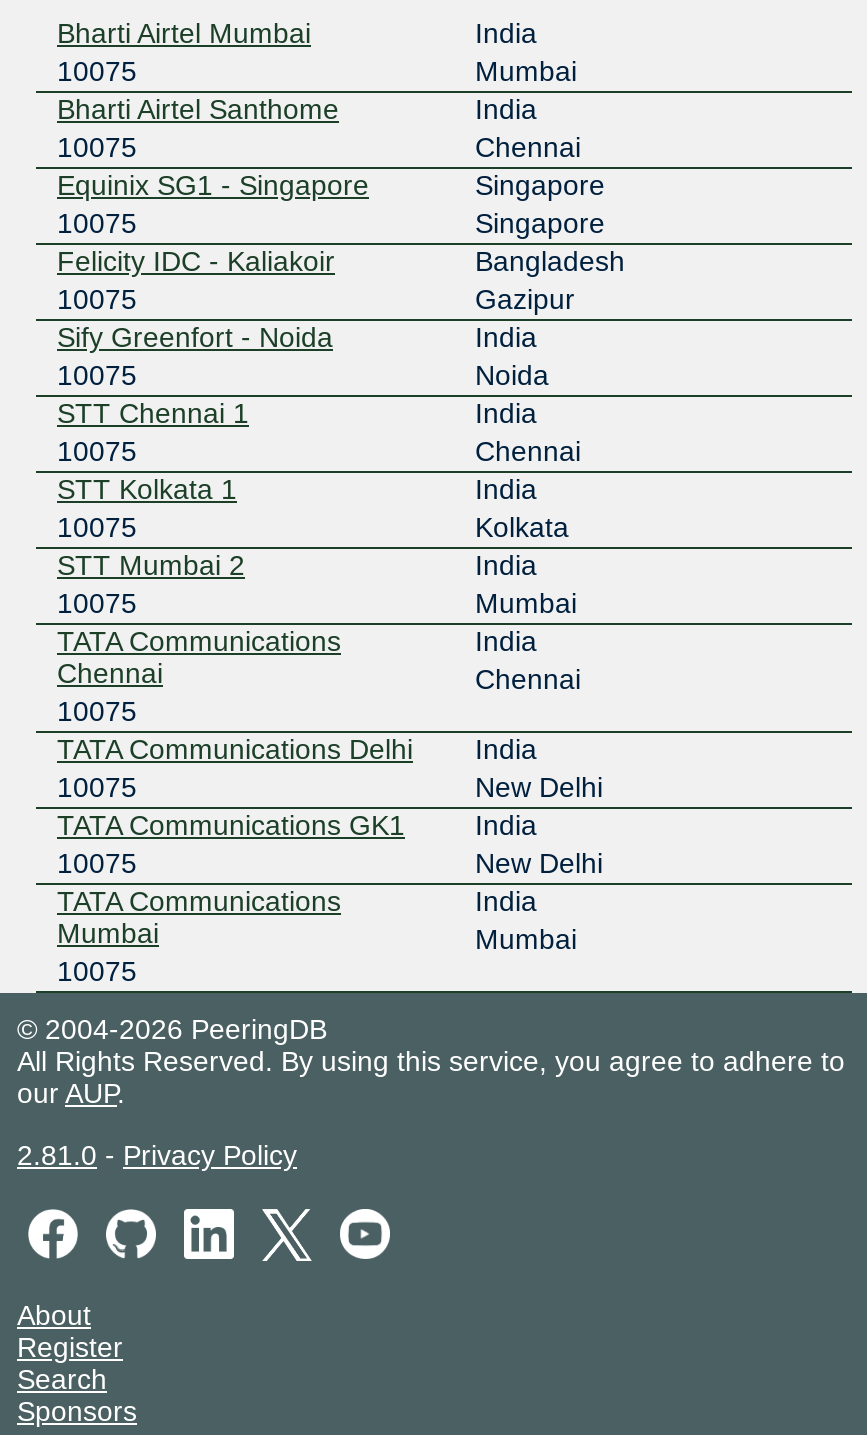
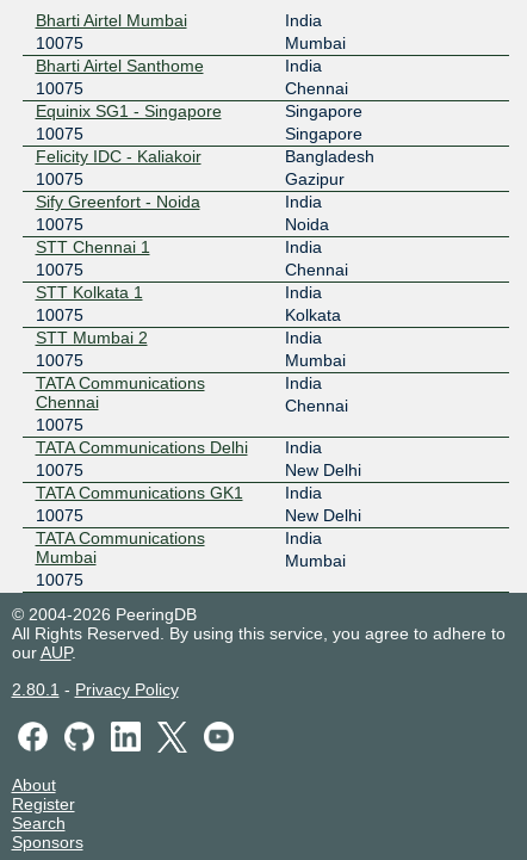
[17,1139,297,1171] 2.81.0 - Privacy Policy -> [11,680,178,699] 2.80.1 - Privacy Policy

